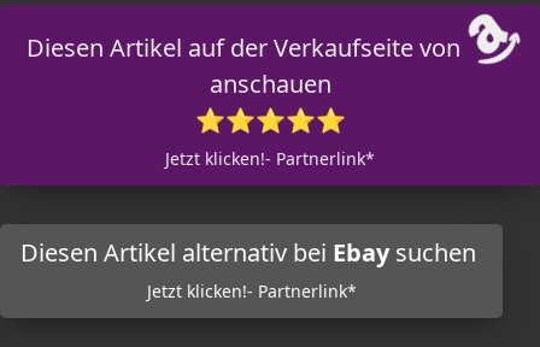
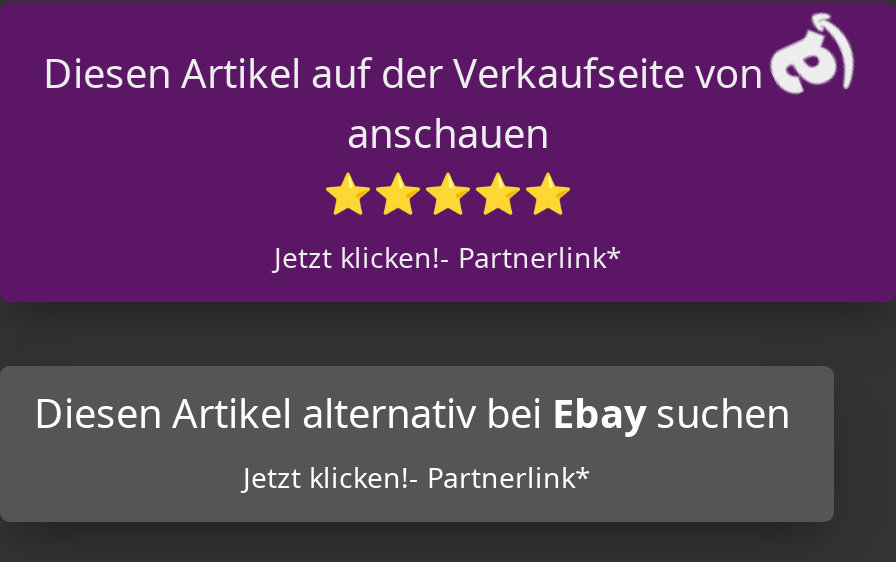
[468,11,522,65] [image] -> [778,10,862,100] [image]

